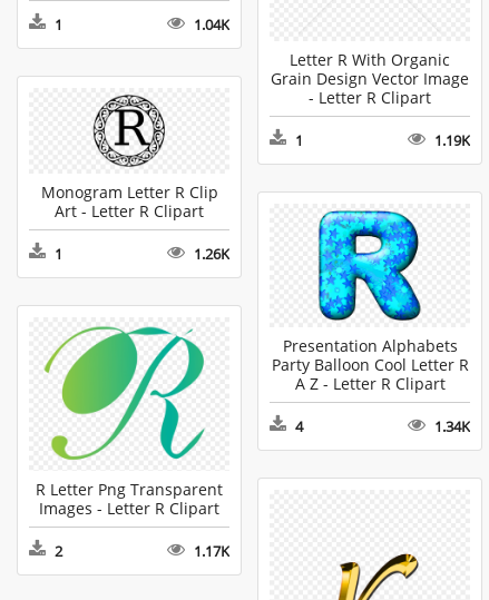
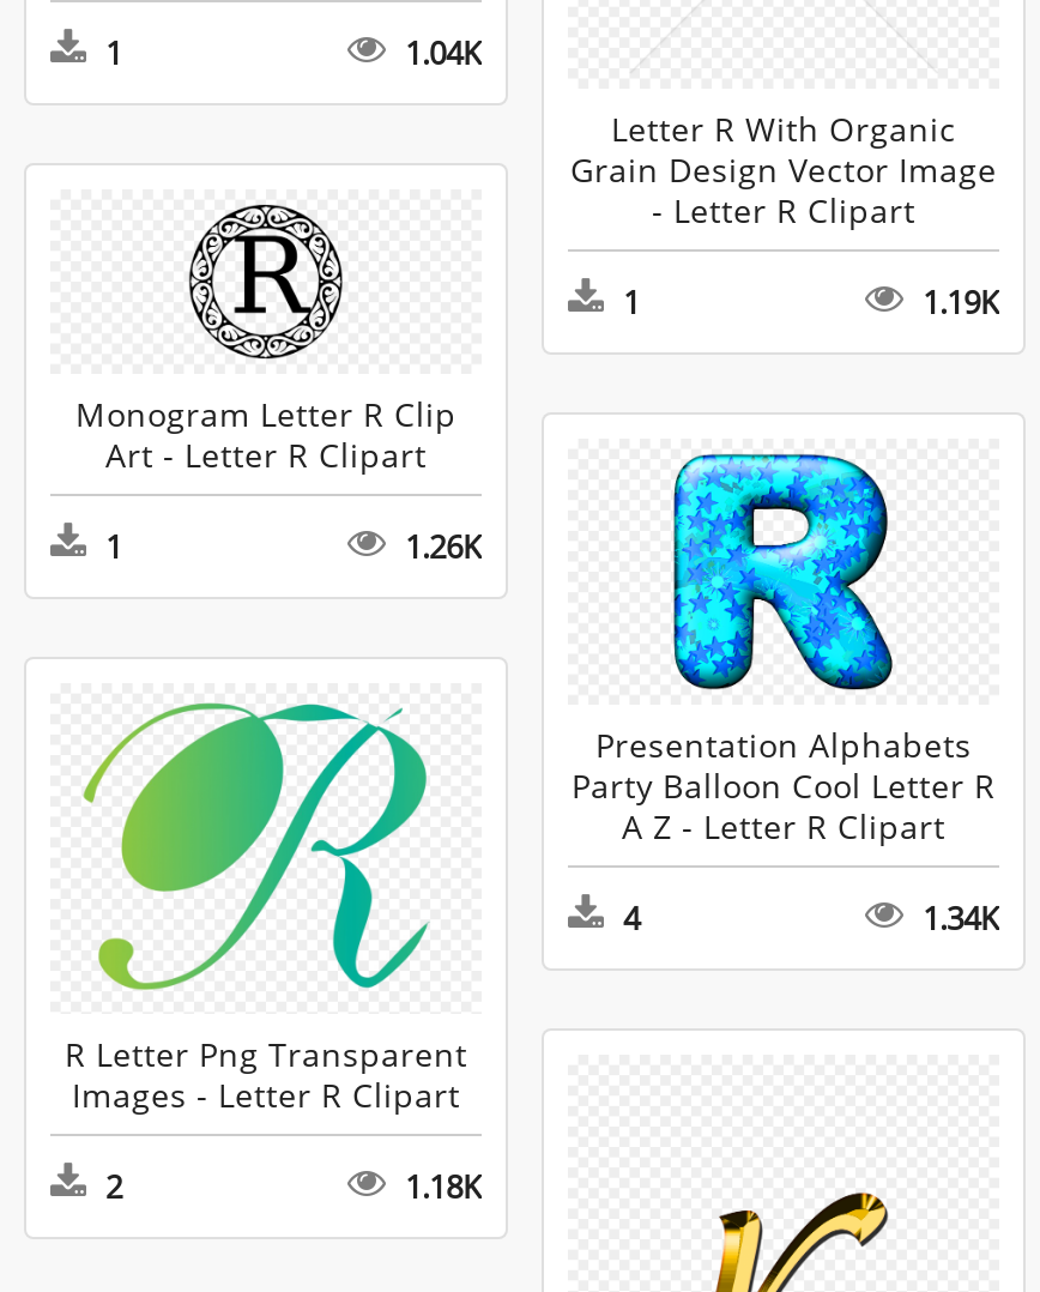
[194,541,229,561] 1.17K -> [405,1165,482,1208] 1.18K

